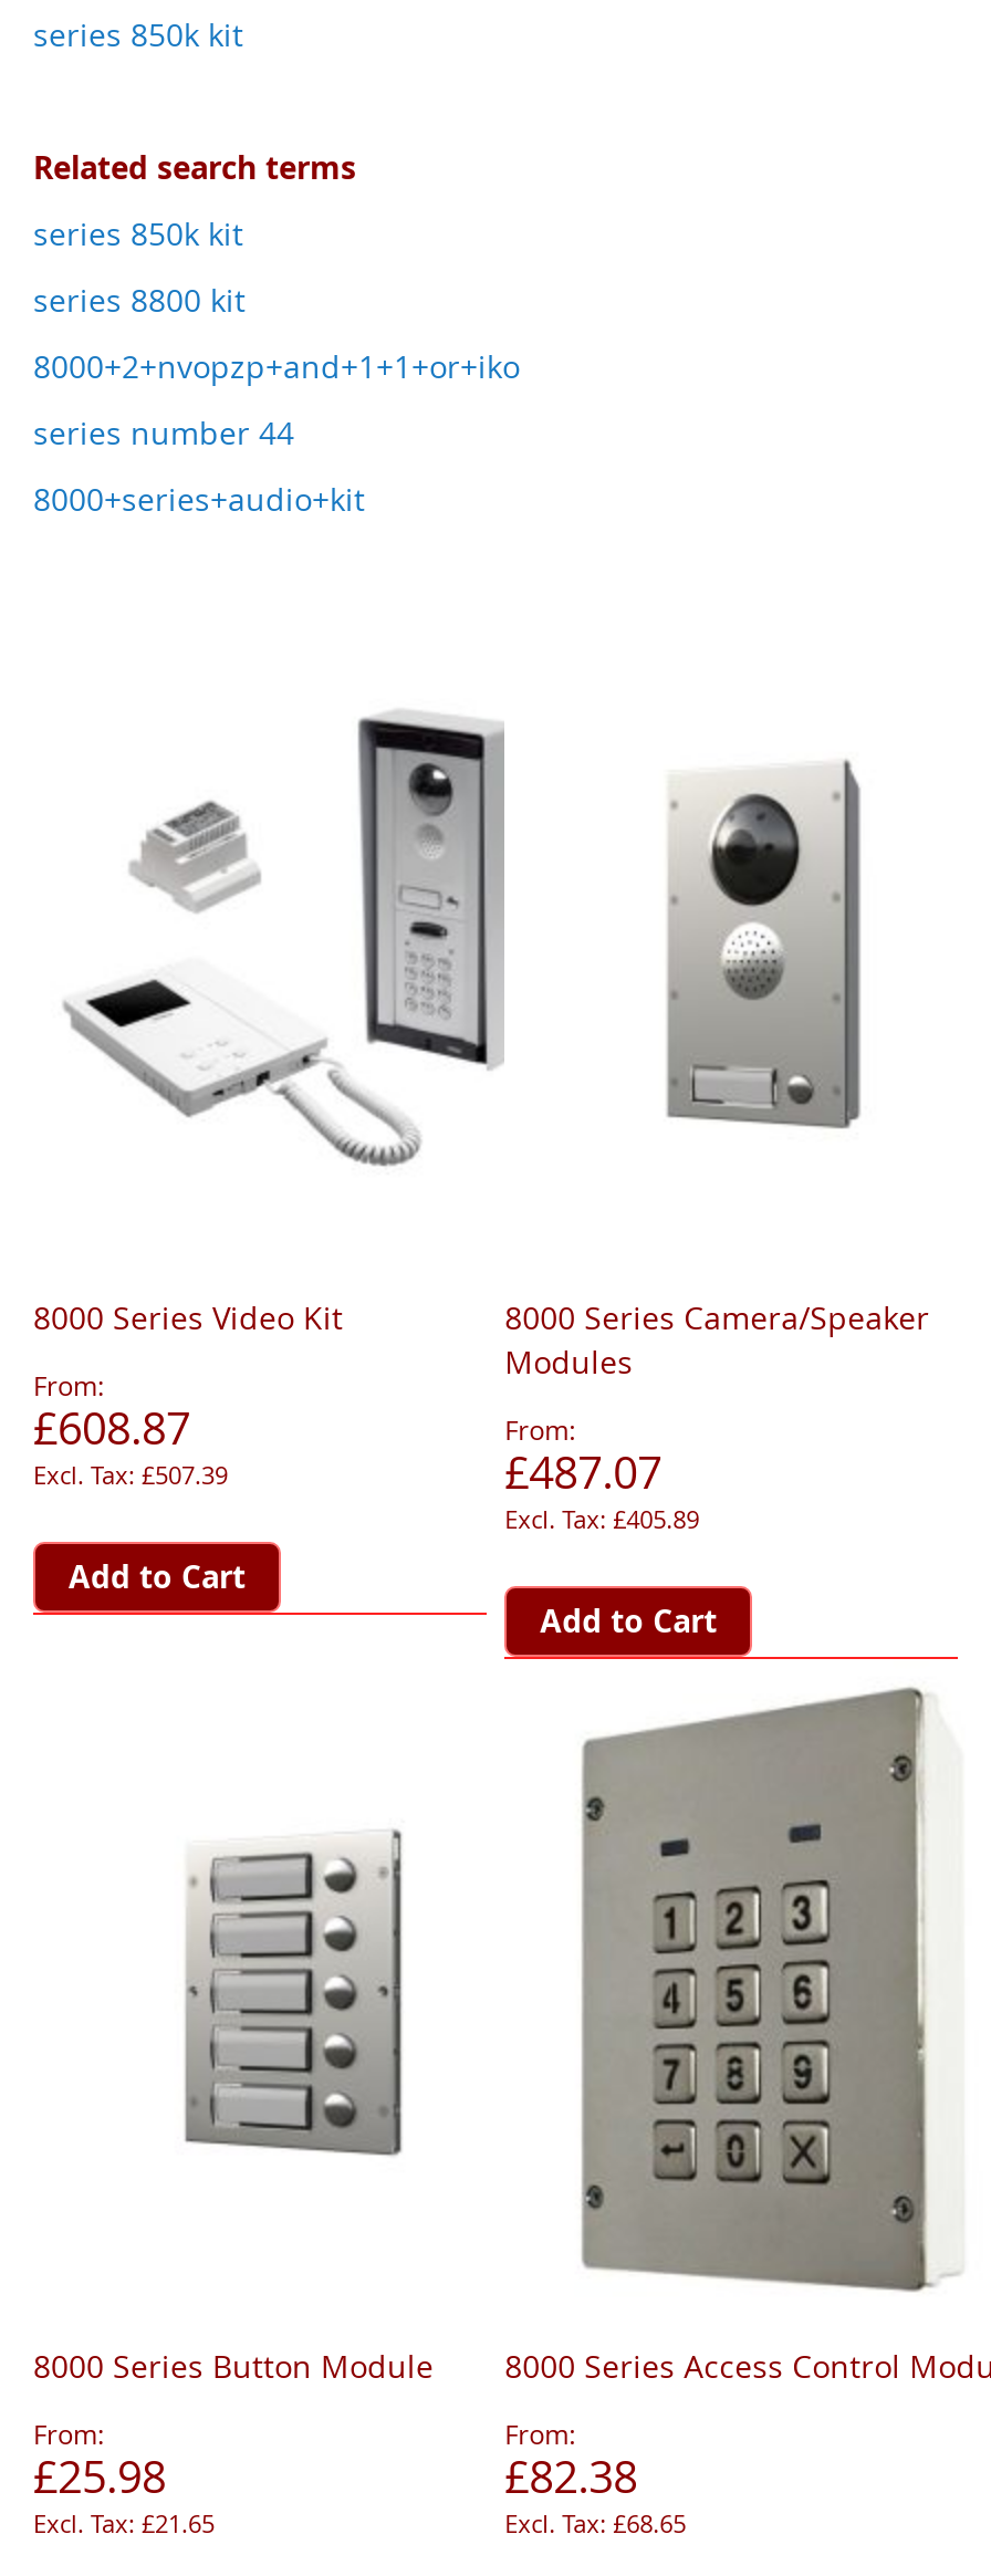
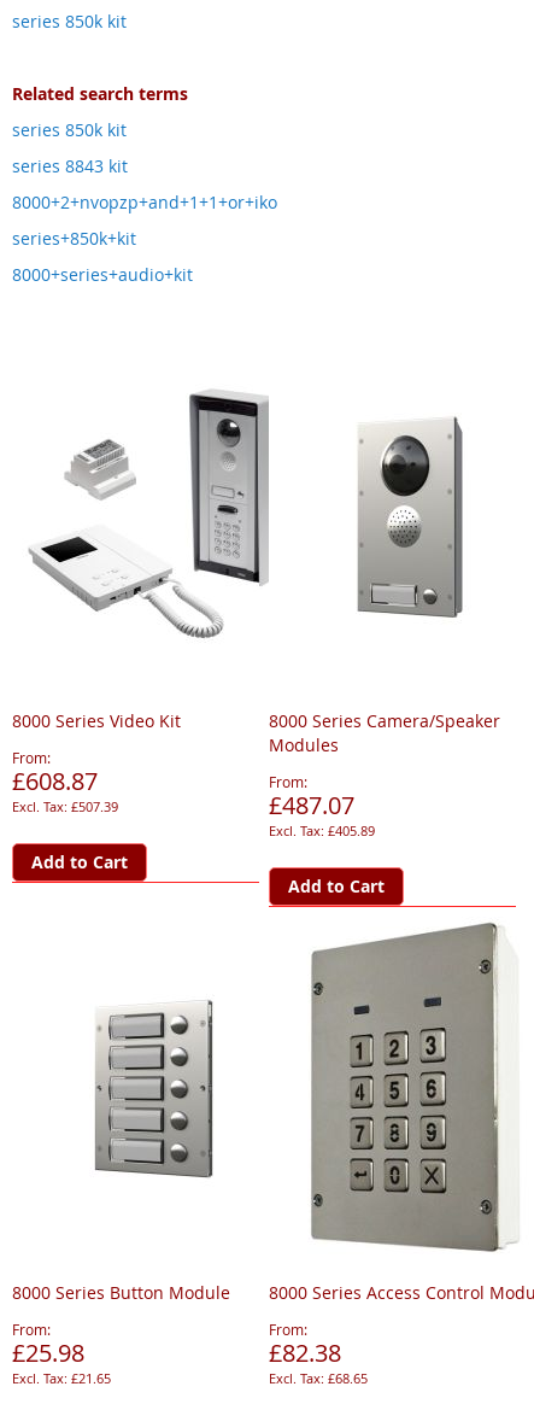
[33,280,246,322] series 8800 kit -> [12,155,128,178] series 8843 kit
[33,412,294,454] series number 44 -> [12,227,136,250] series+850k+kit

